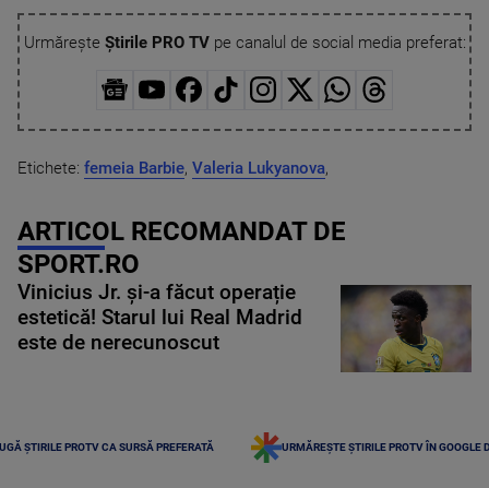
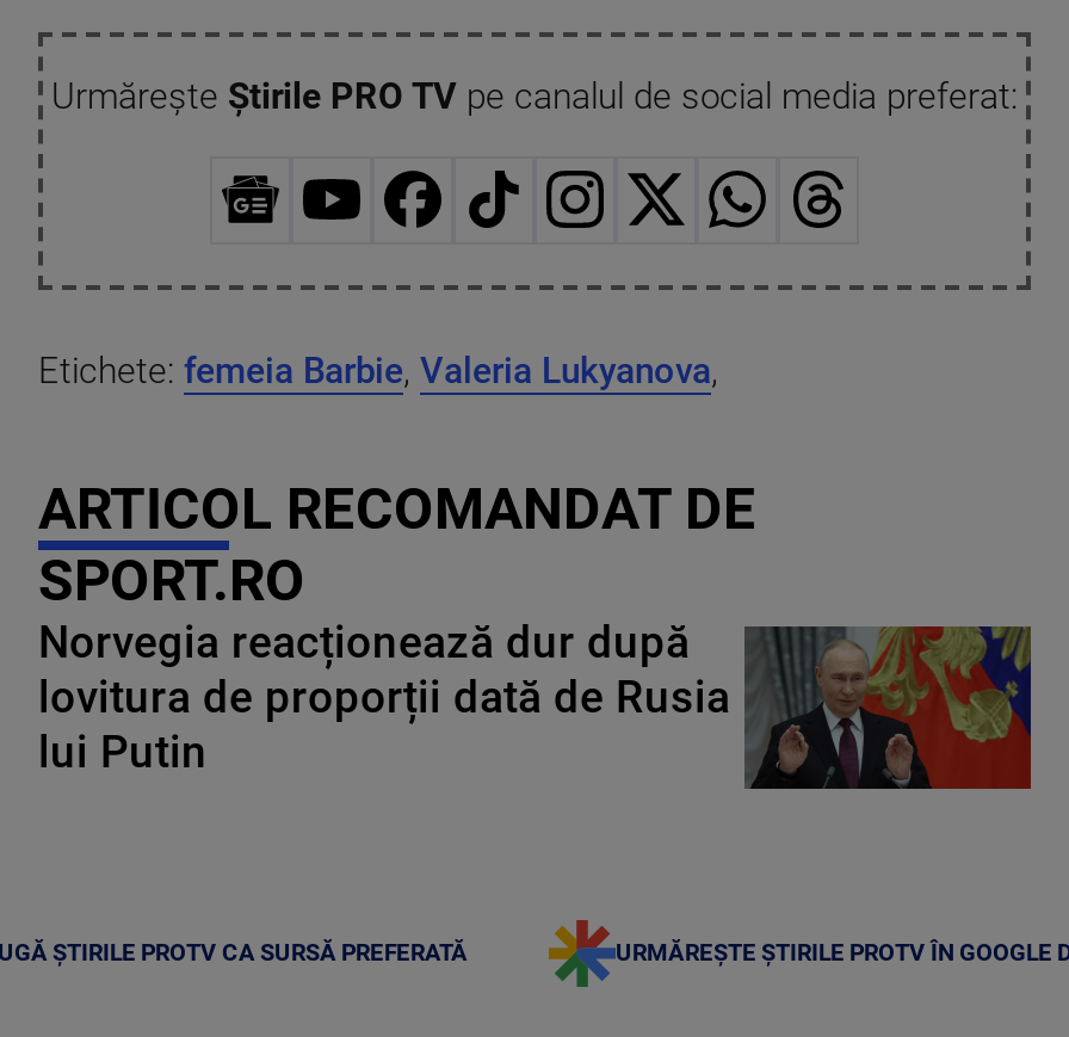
[17,281,473,373] [image] | Vinicius Jr. și-a făcut operație | estetică! Starul lui Real Madrid | este de nerecunoscut -> [38,618,1033,794] [image] | Norvegia reacționează dur după | lovitura de proporții dată de Rusia | lui Putin

